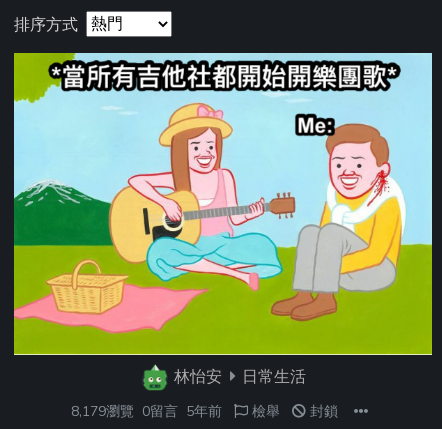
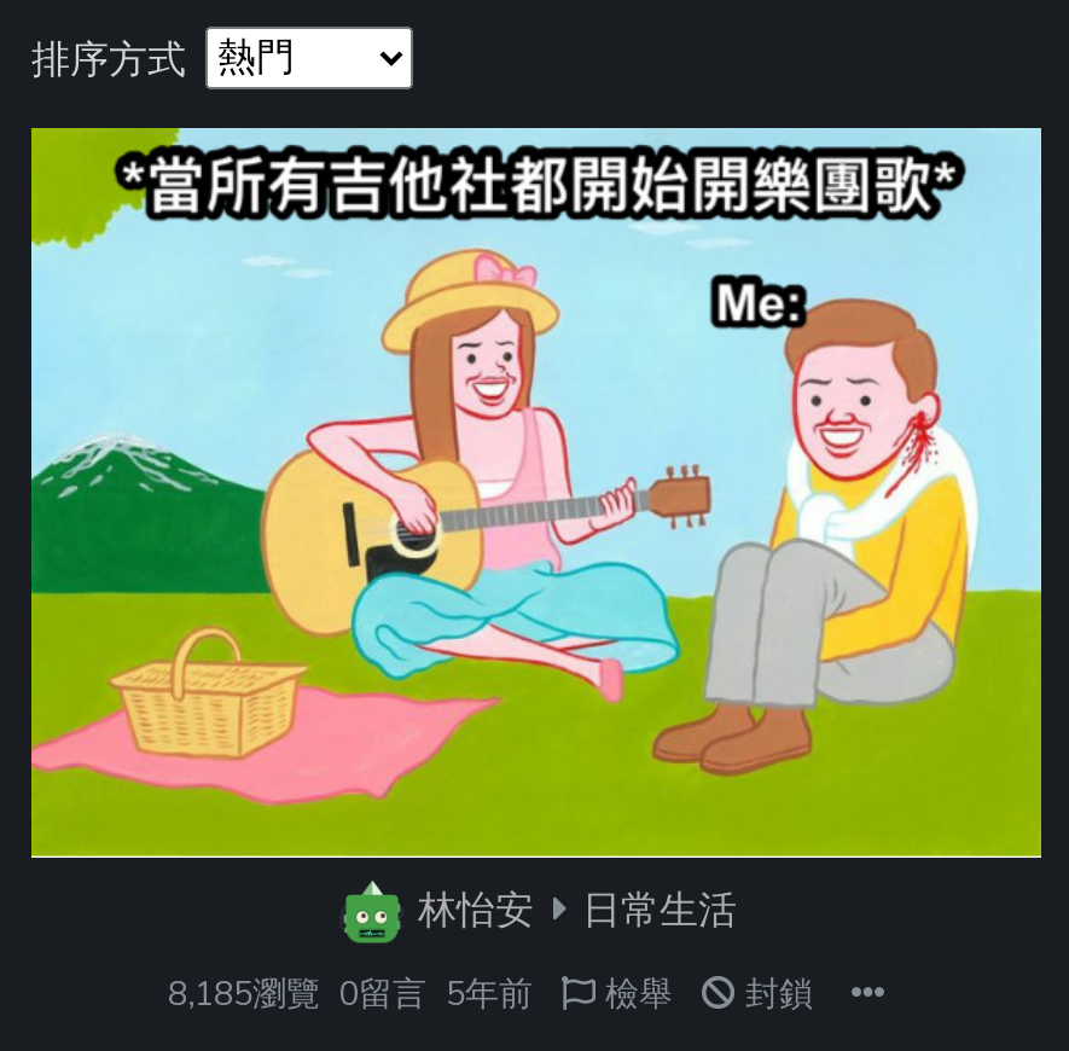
[70,402,221,421] 8,179瀏覽 0留言 5年前 -> [168,971,533,1016] 8,185瀏覽 0留言 5年前

